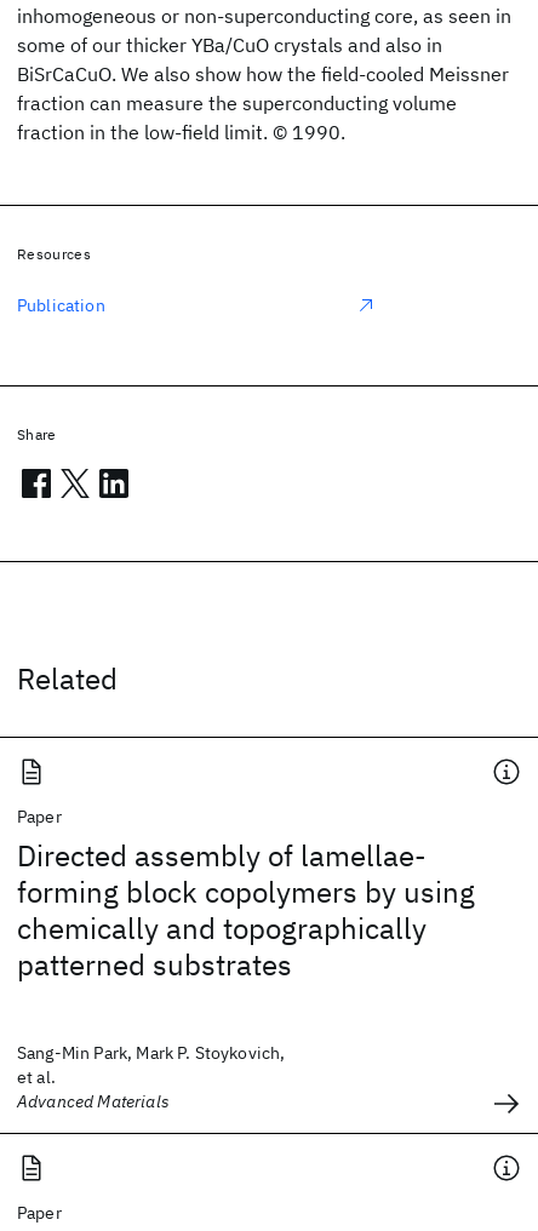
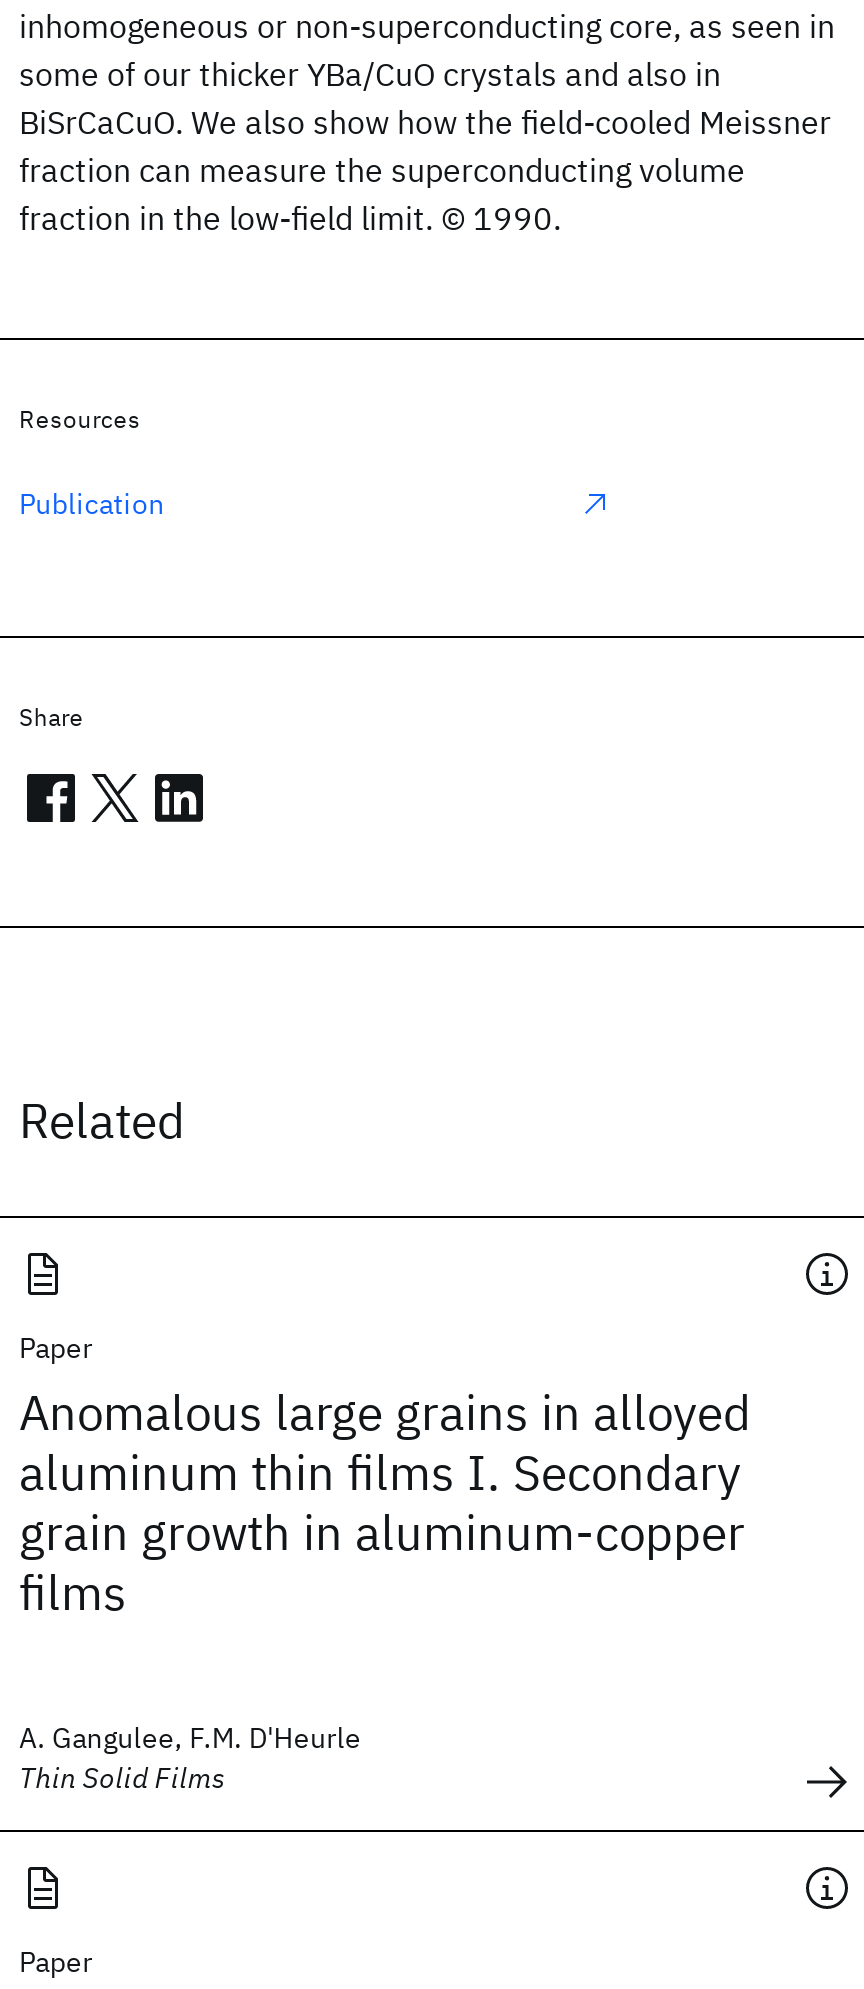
[17,836,475,984] Directed assembly of lamellae- | forming block copolymers by using | chemically and topographically | patterned substrates -> [19,1380,751,1624] Anomalous large grains in alloyed | aluminum thin films I. Secondary | grain growth in aluminum-copper | films
[17,1042,285,1112] Sang-Min Park, Mark P. Stoykovich, | et al. | Advanced Materials -> [19,1720,361,1796] A. Gangulee, F.M. D'Heurle | Thin Solid Films

